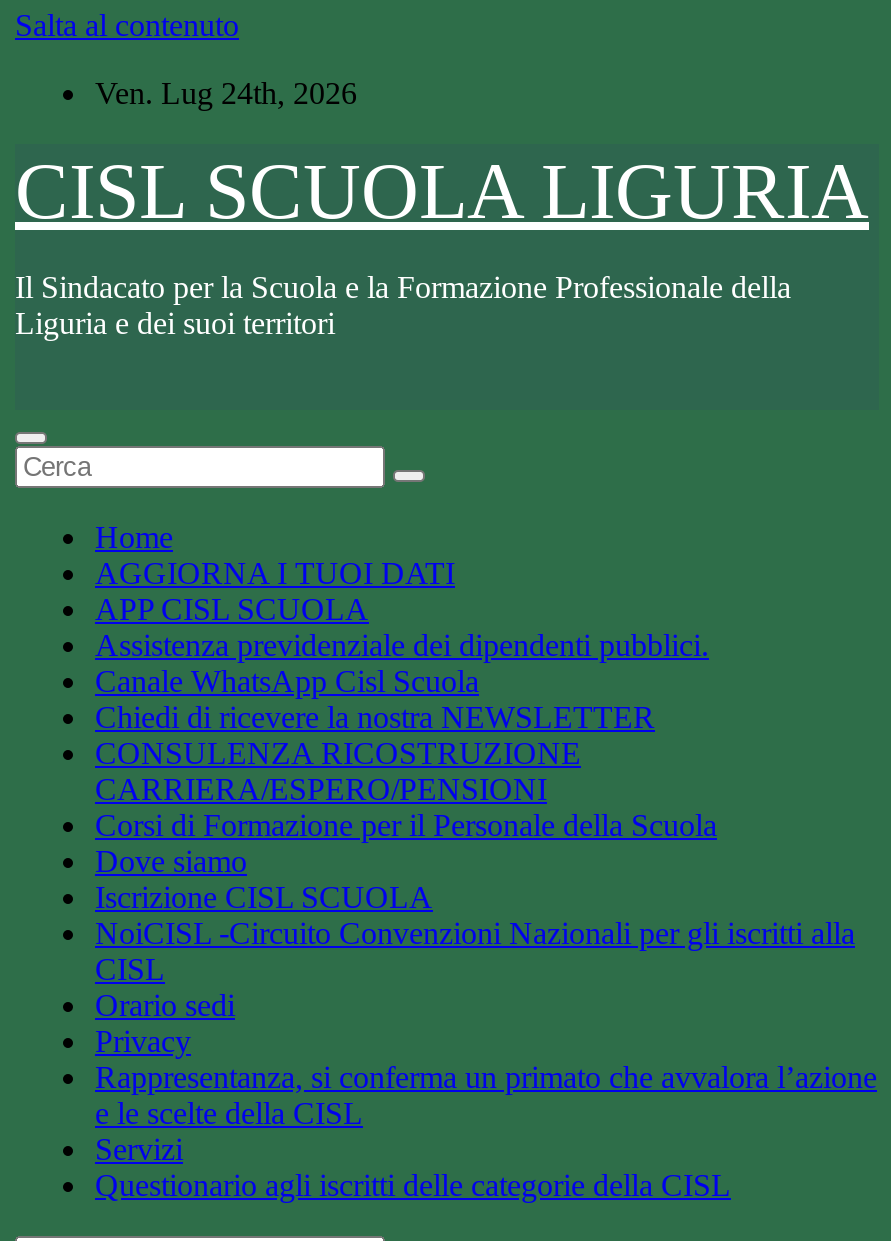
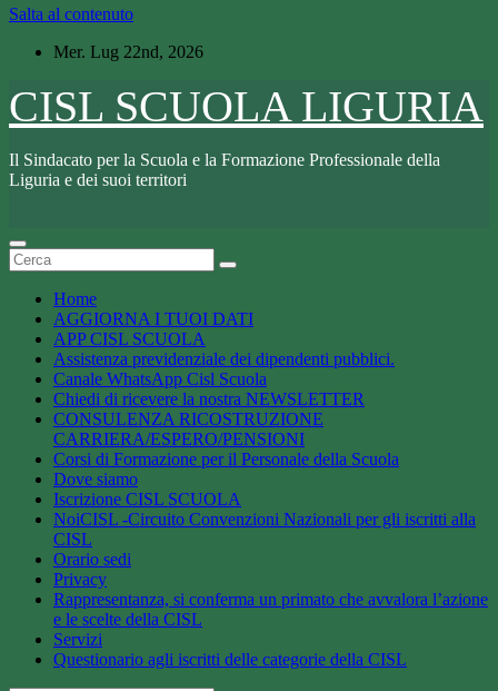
[95,76,357,110] Ven. Lug 24th, 2026 -> [53,42,203,61] Mer. Lug 22nd, 2026

